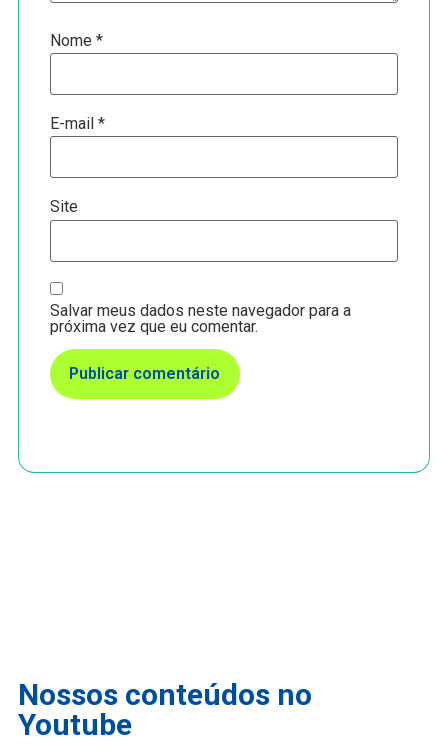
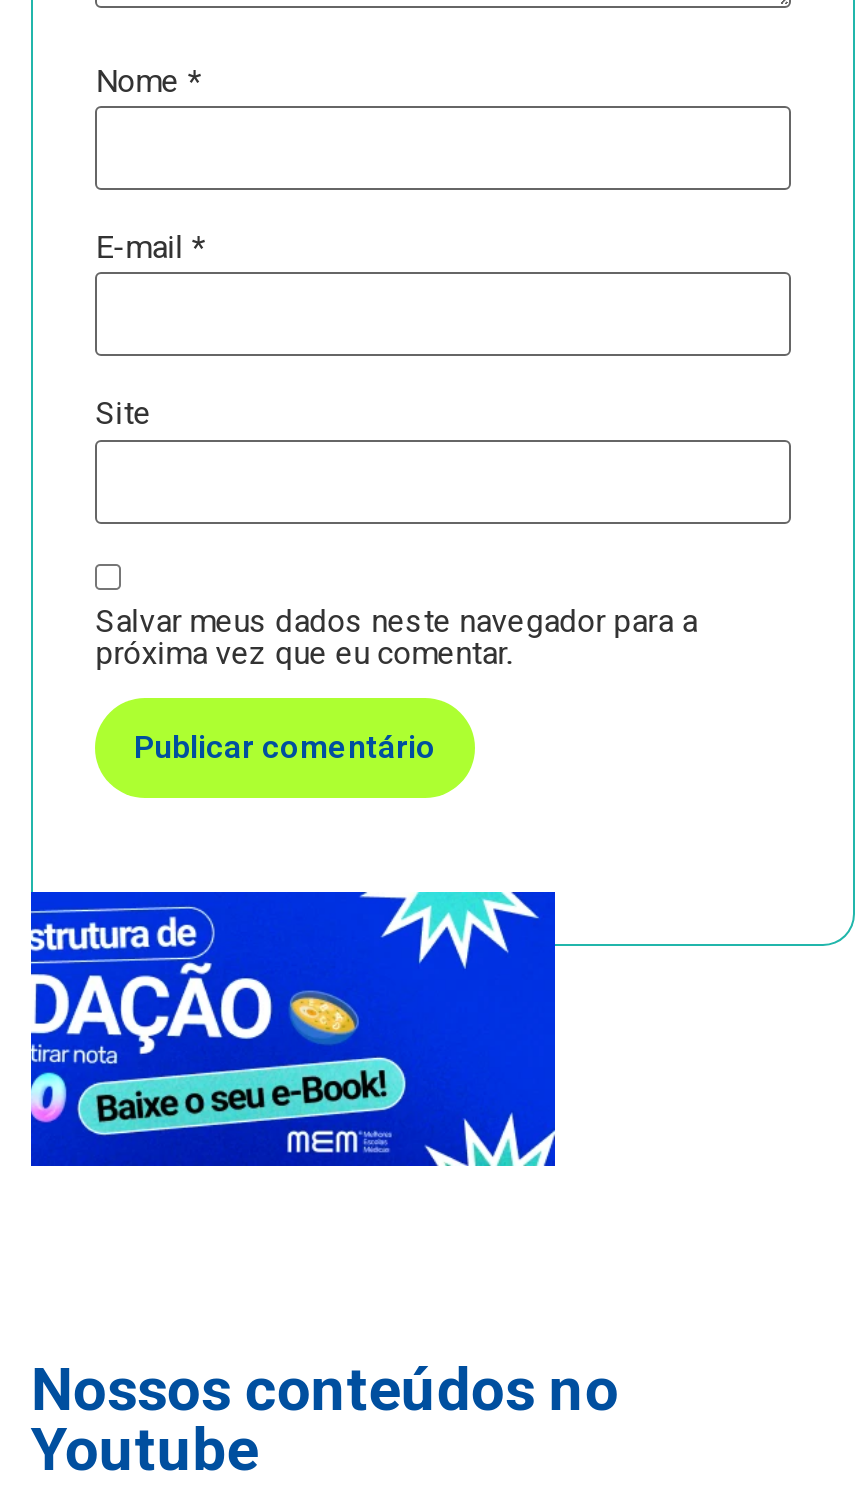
none -> [29,890,557,1168] [image]

